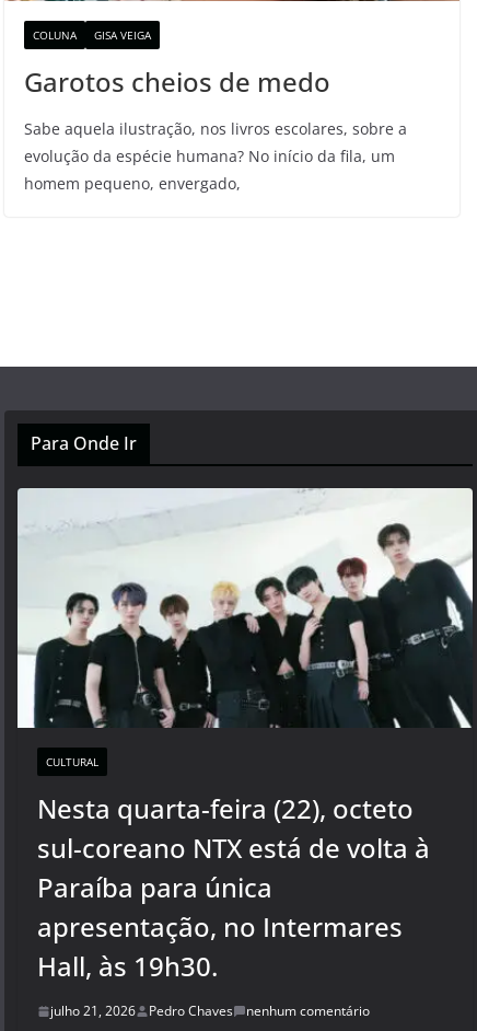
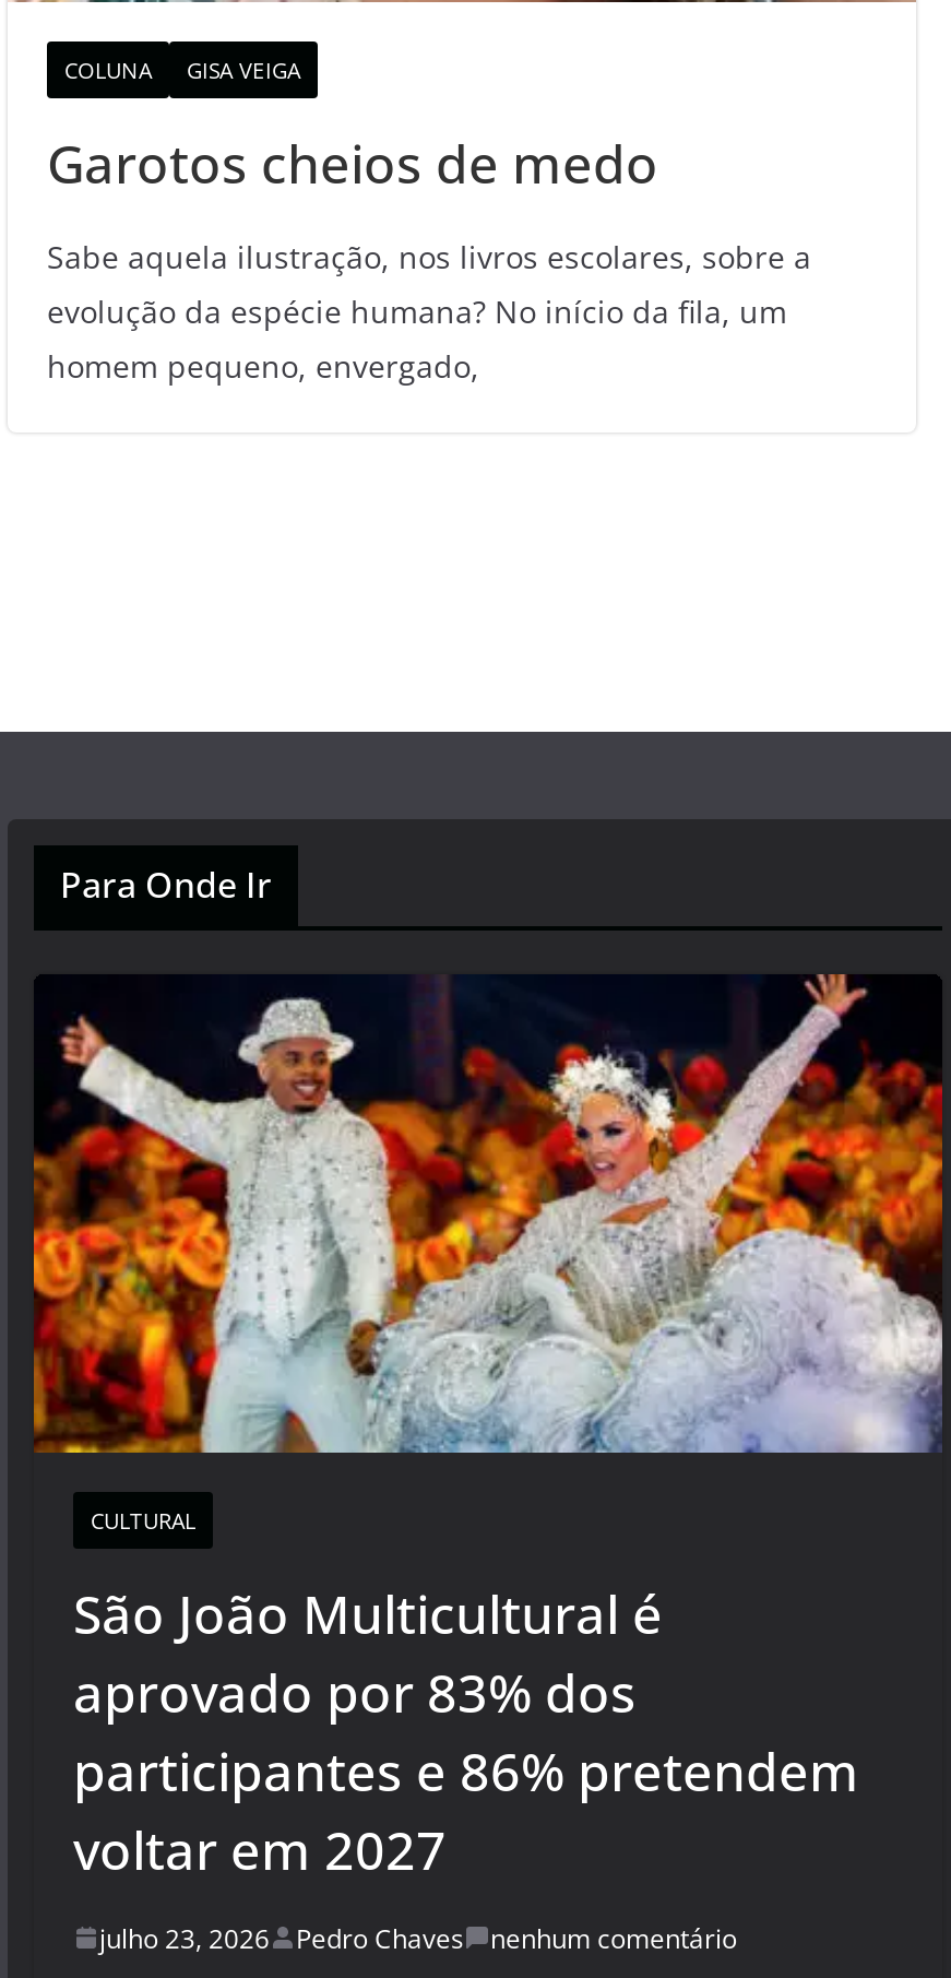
[16,487,474,729] [image] -> [32,974,944,1455] [image]
[37,790,430,984] Nesta quarta-feira (22), octeto | sul-coreano NTX está de volta à | Paraíba para única | apresentação, no Intermares | Hall, às 19h30. -> [73,1577,859,1885] São João Multicultural é | aprovado por 83% dos | participantes e 86% pretendem | voltar em 2027
[50,1002,370,1020] julho 21, 2026 Pedro Chaves nenhum comentário -> [99,1920,737,1957] julho 23, 2026 Pedro Chaves nenhum comentário

